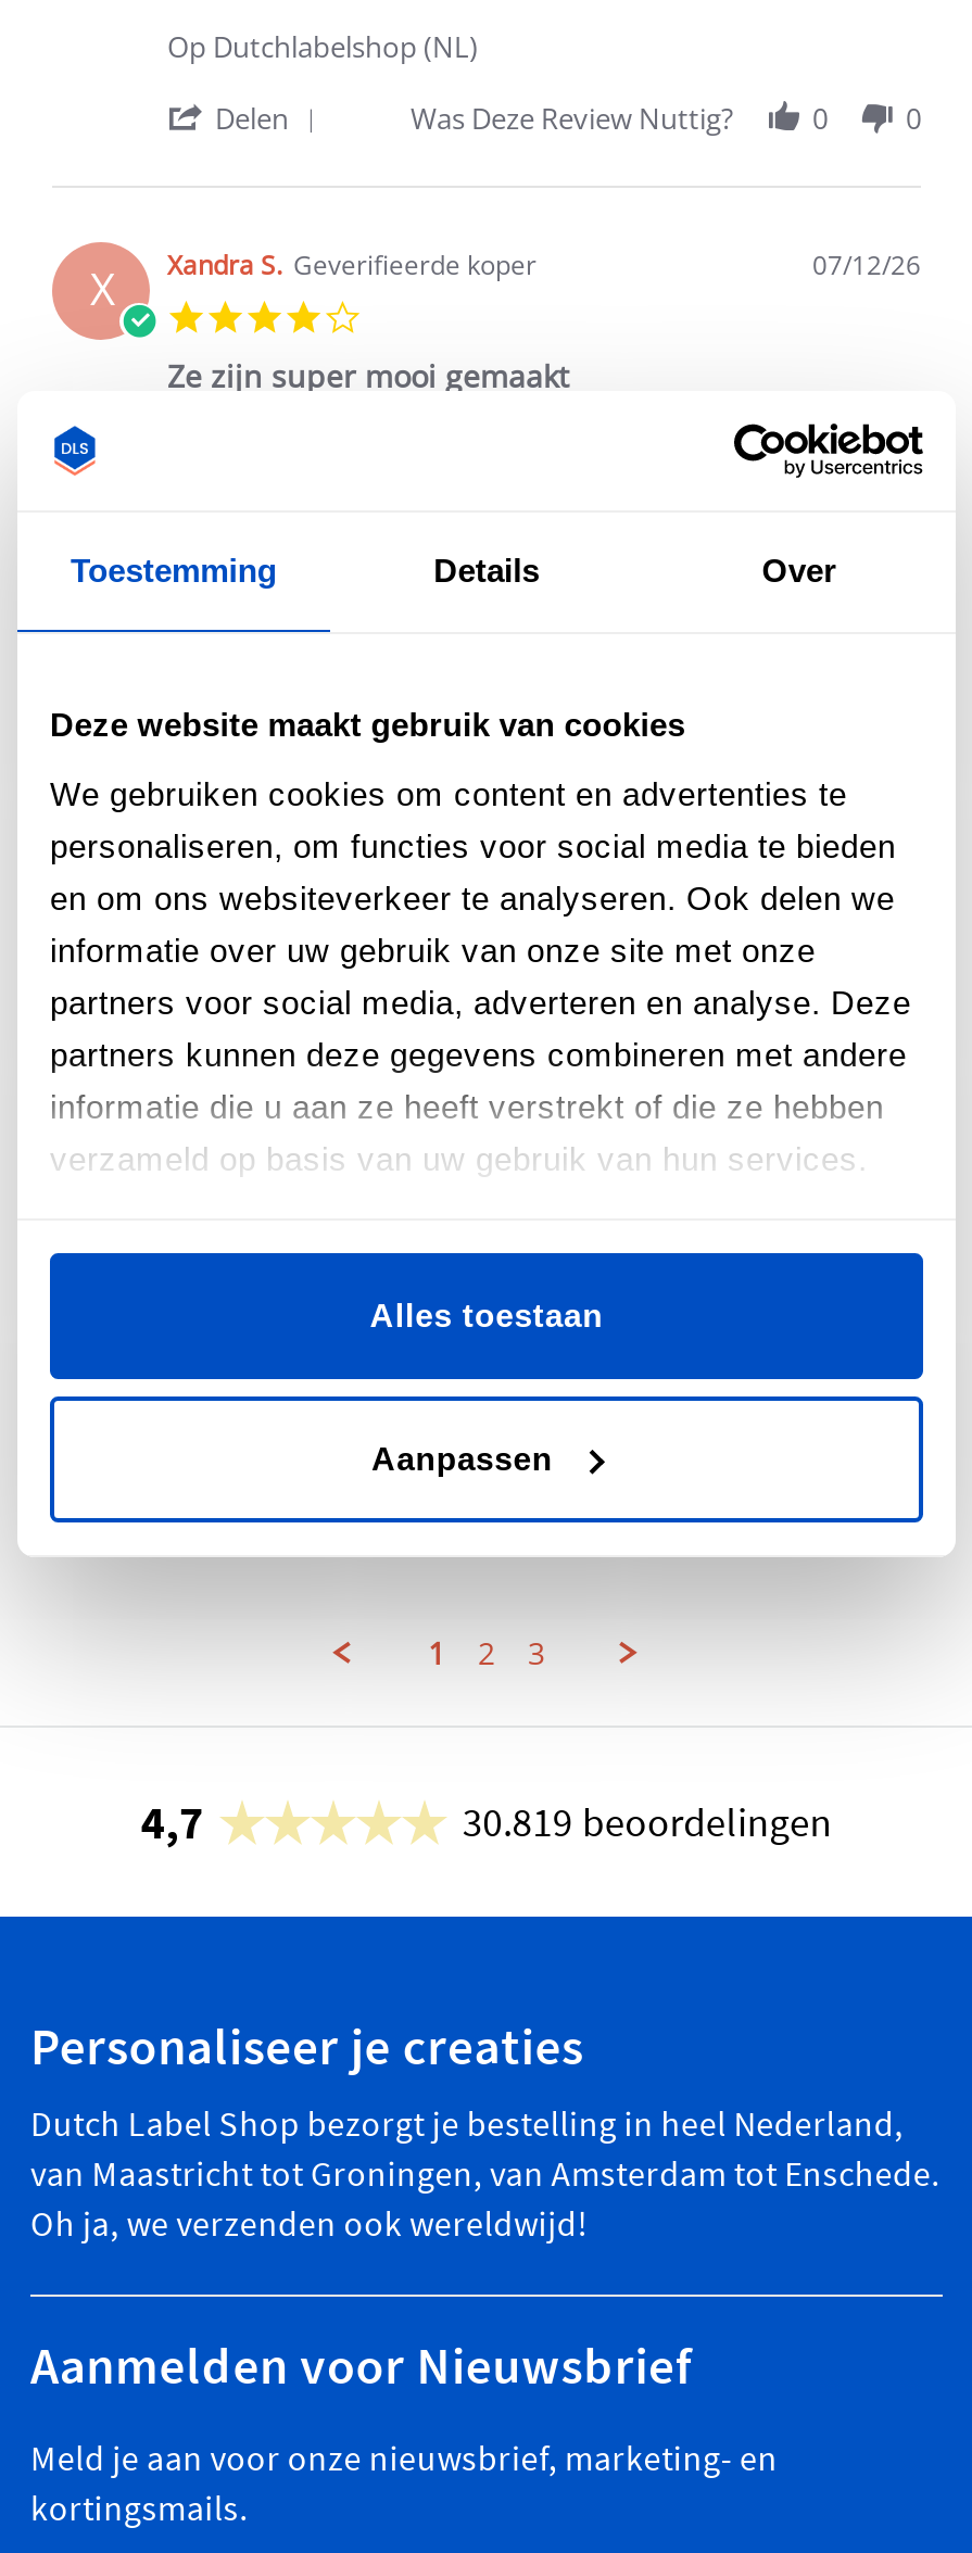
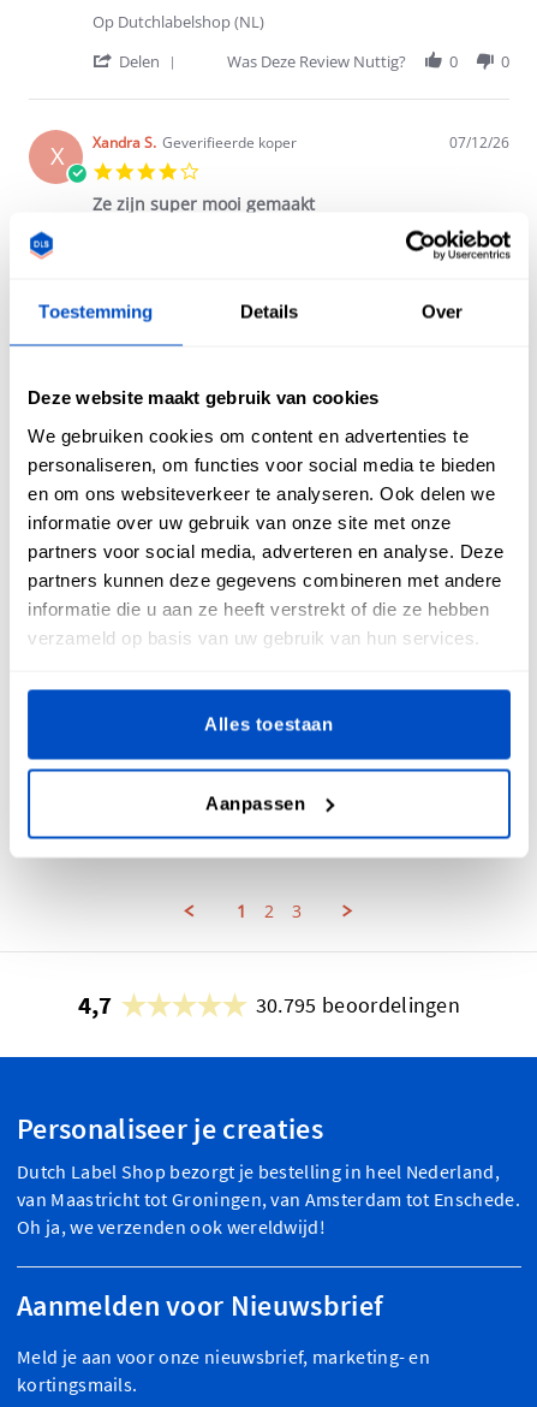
[462,1797,832,1847] 30.819 beoordelingen -> [256,991,460,1019] 30.795 beoordelingen

